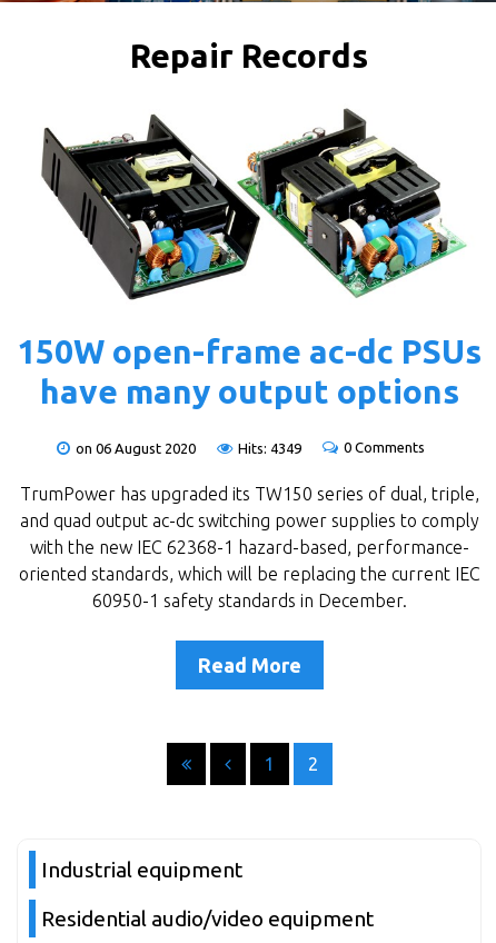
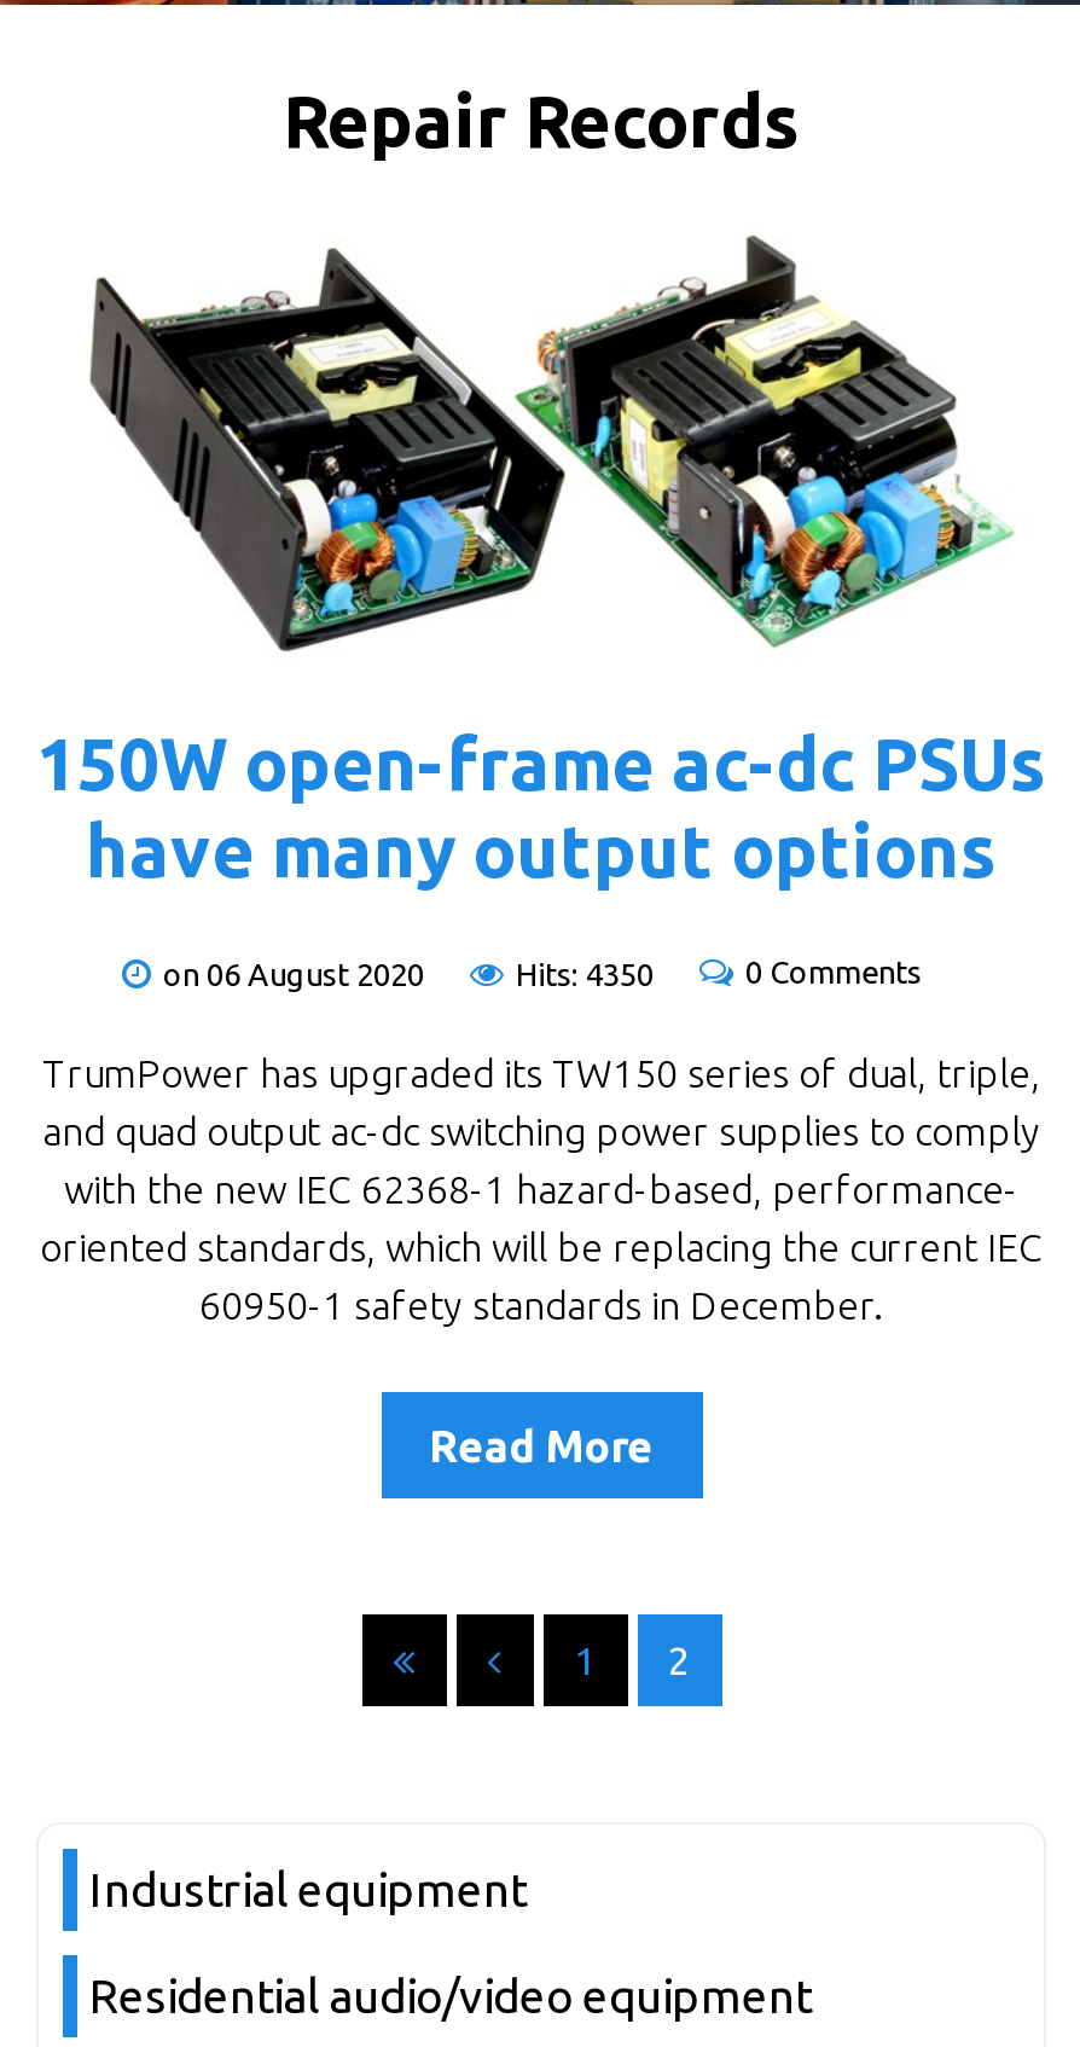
[234,440,304,456] Hits: 4349 -> [509,957,661,990] Hits: 4350

